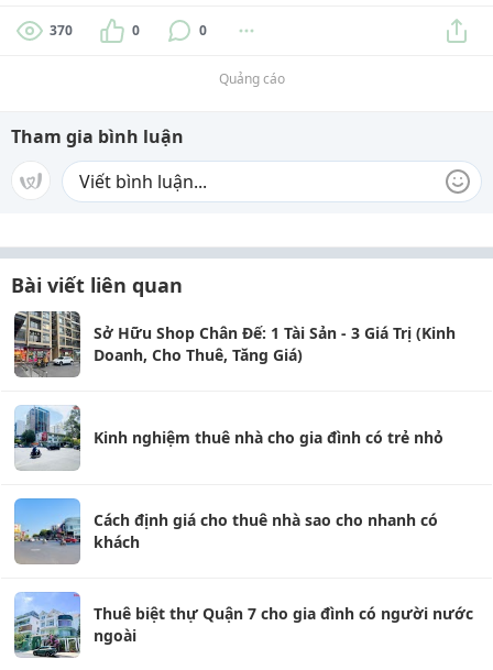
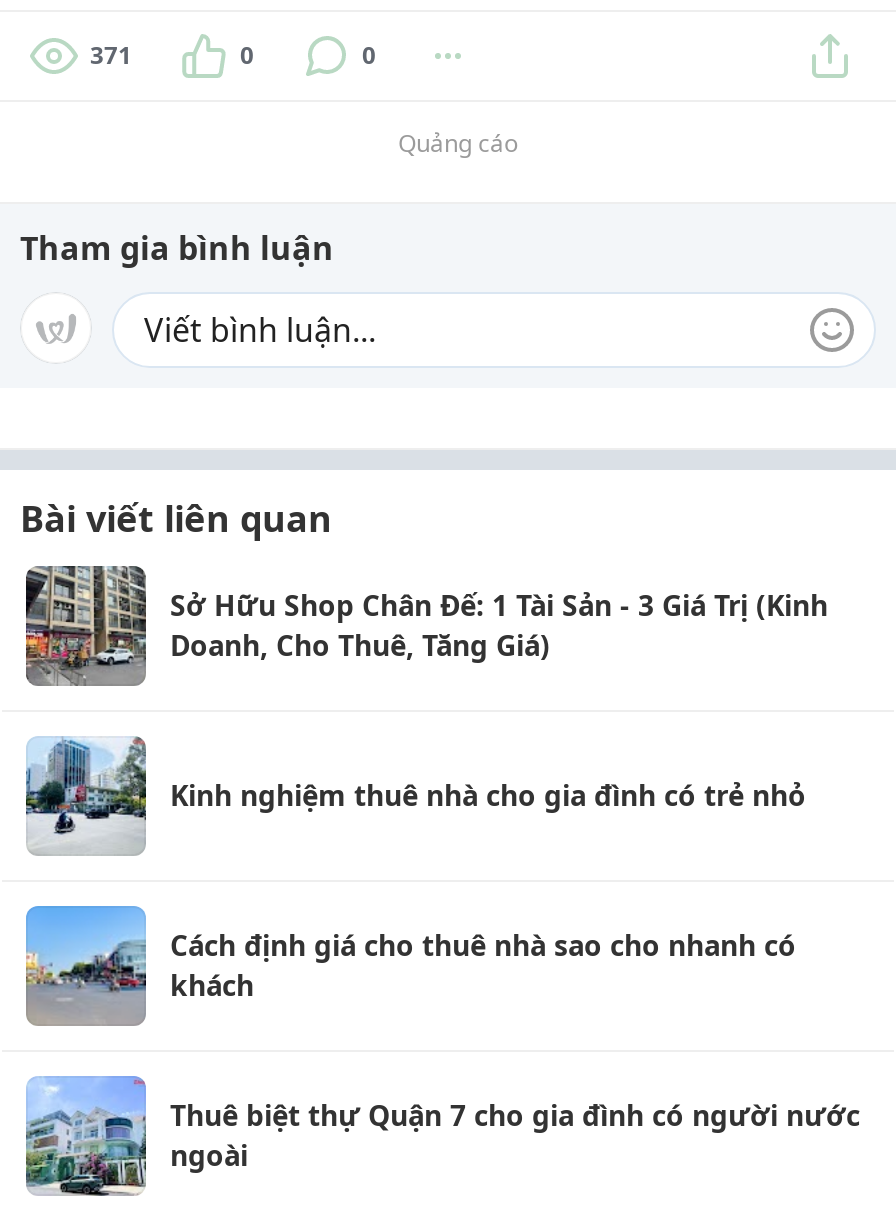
[50,21,73,40] 370 -> [90,38,132,72] 371

